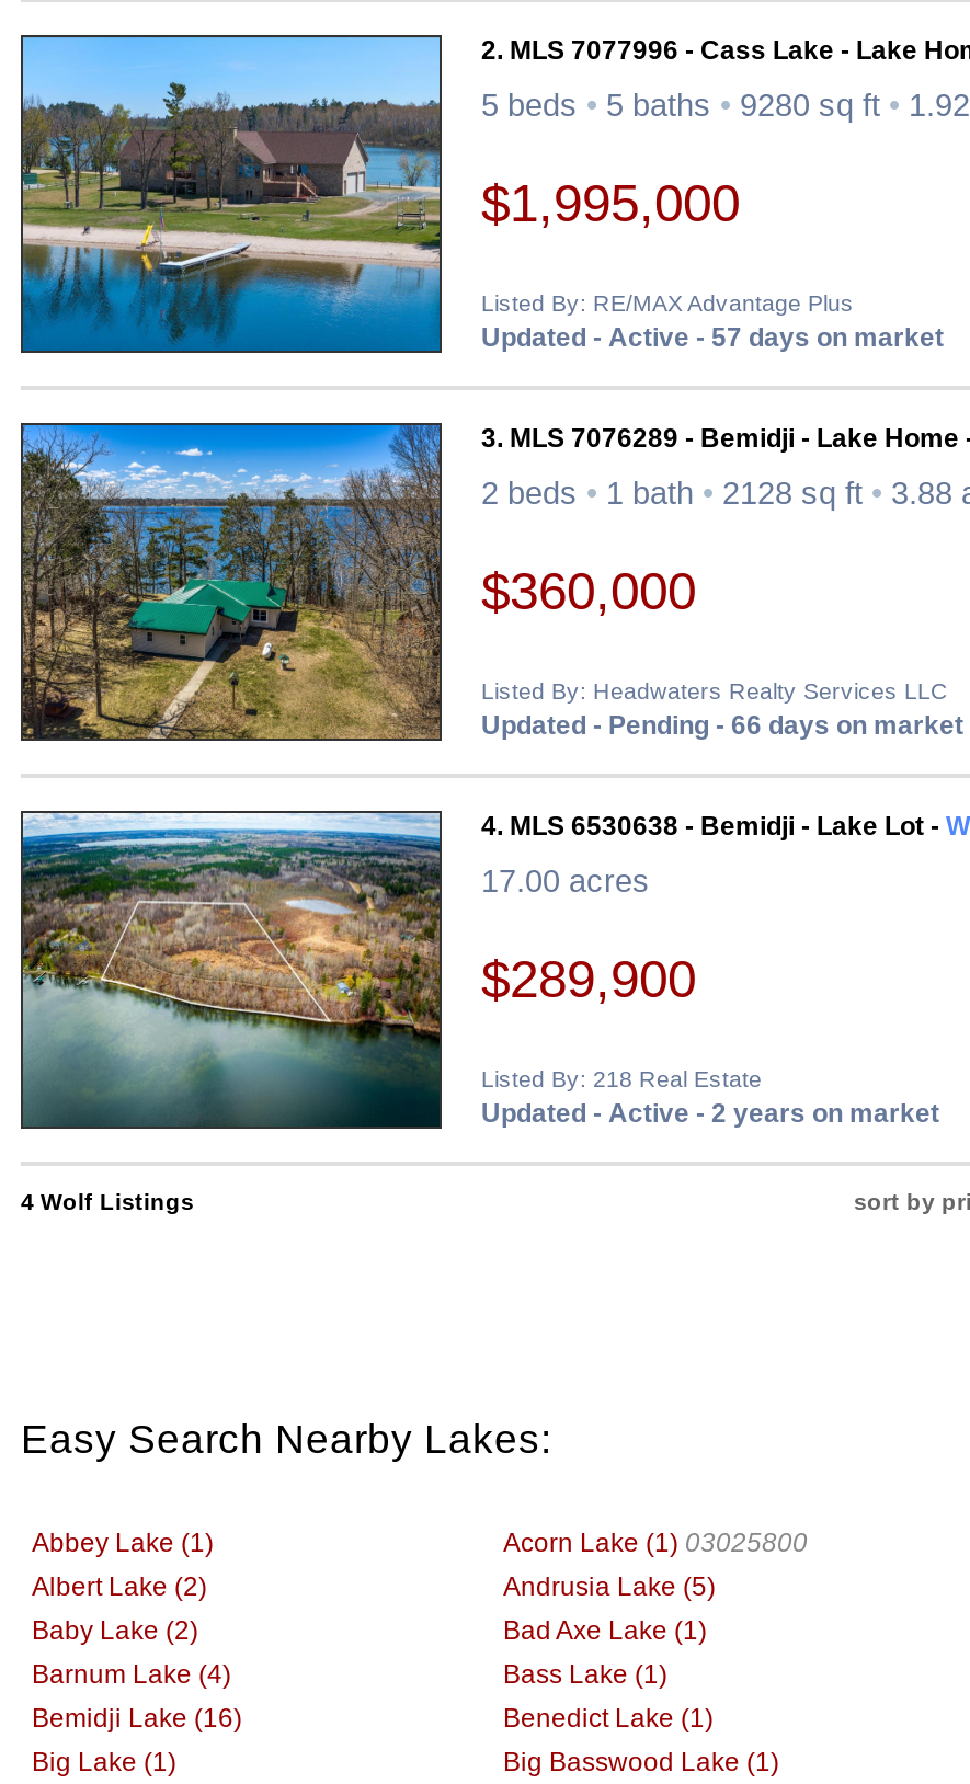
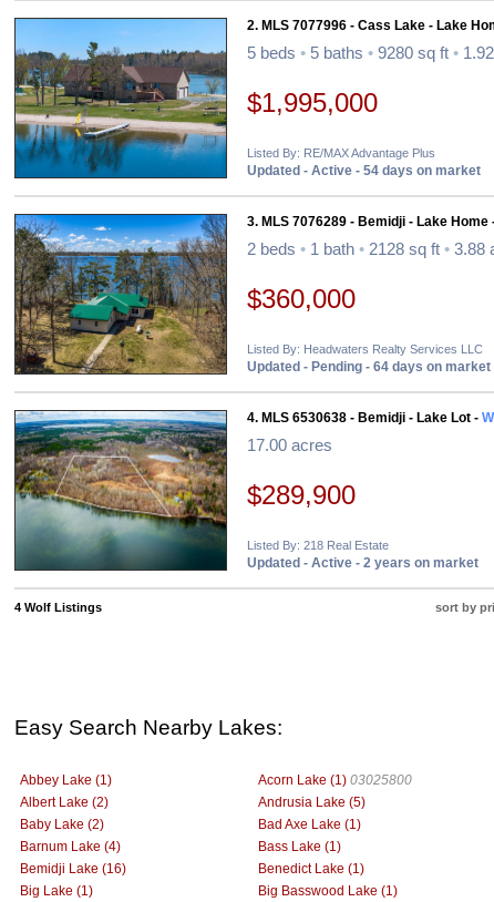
[481,322,944,353] Updated - Active - 57 days on market -> [247,163,481,178] Updated - Active - 54 days on market
[481,710,963,741] Updated - Pending - 66 days on market -> [247,359,491,375] Updated - Pending - 64 days on market

